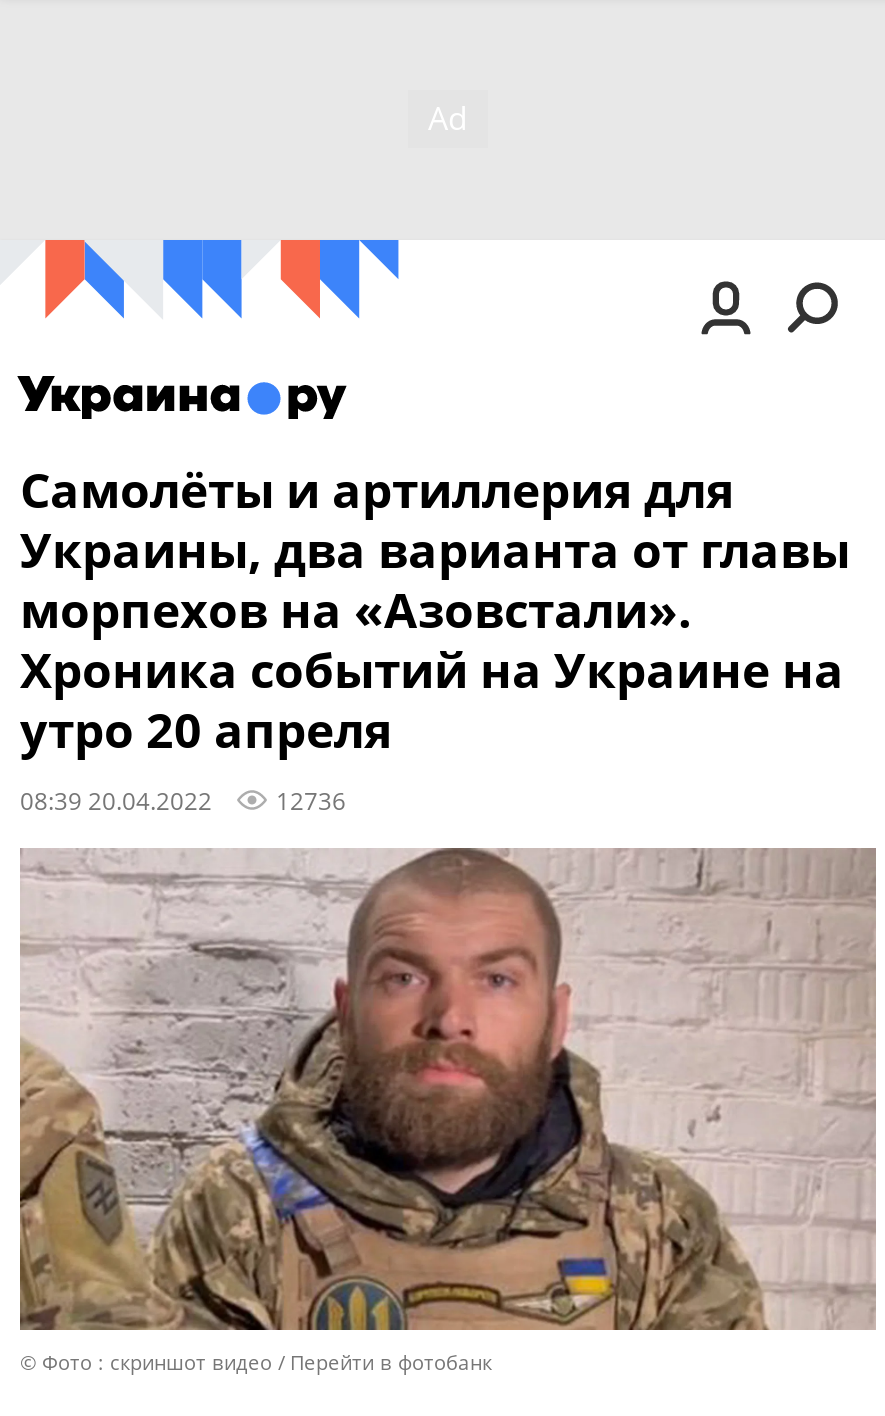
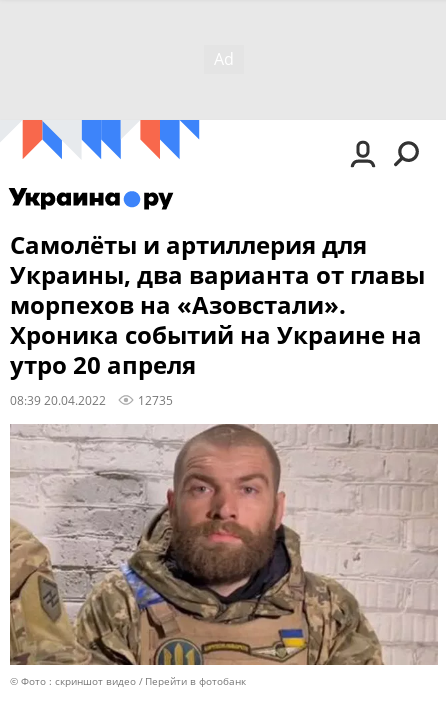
[20,784,346,816] 08:39 20.04.2022 12736 -> [10,392,173,408] 08:39 20.04.2022 12735

